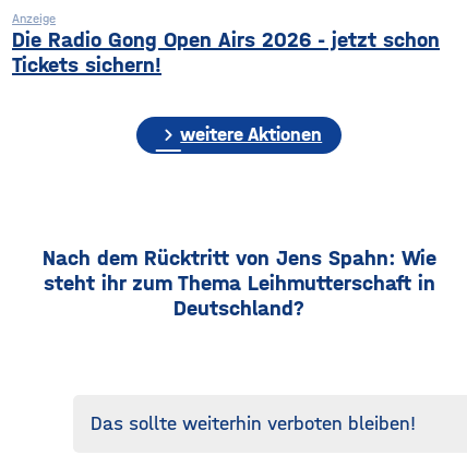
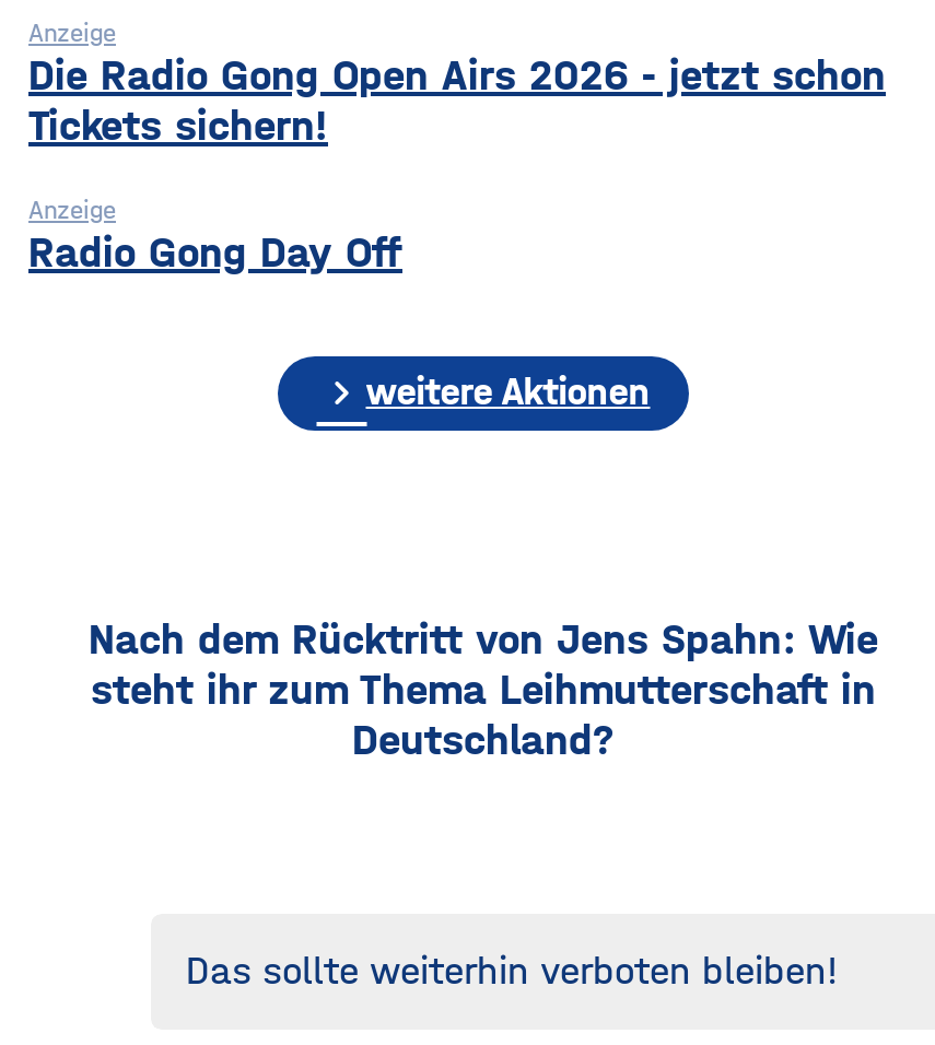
none -> [28,193,402,277] Anzeige | Radio Gong Day Off

